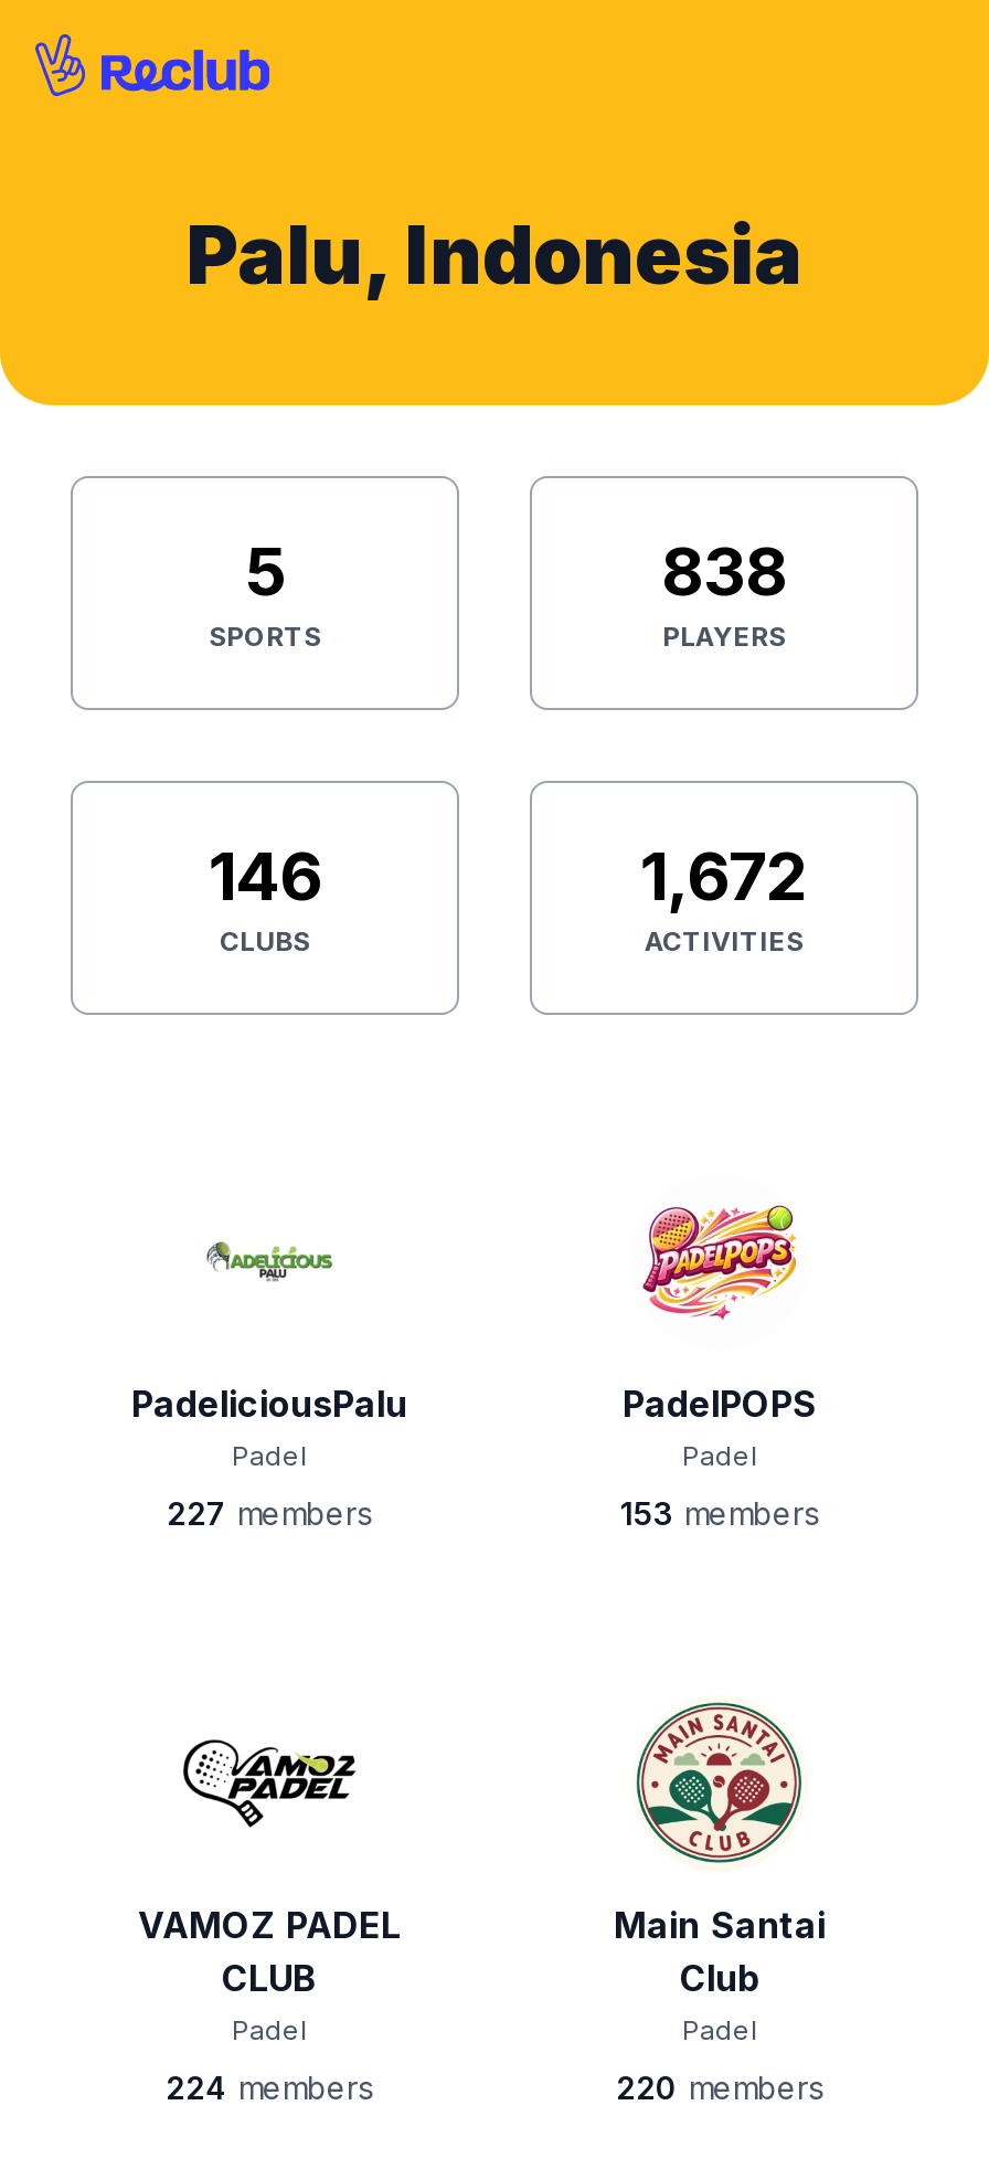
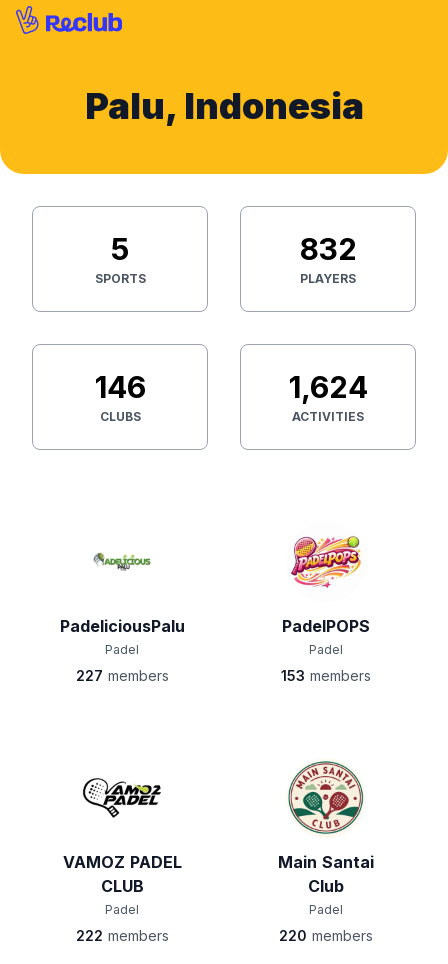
[661,531,787,611] 838 -> [299,231,356,267] 832
[640,836,808,916] 1,672 -> [288,369,367,405] 1,624
[166,2069,373,2106] 224 members -> [75,927,168,944] 222 members

